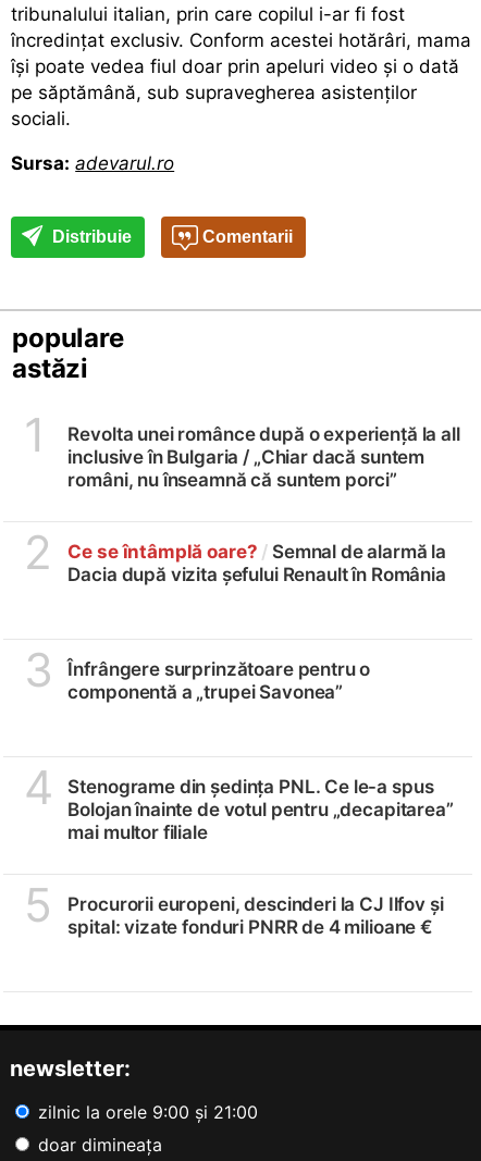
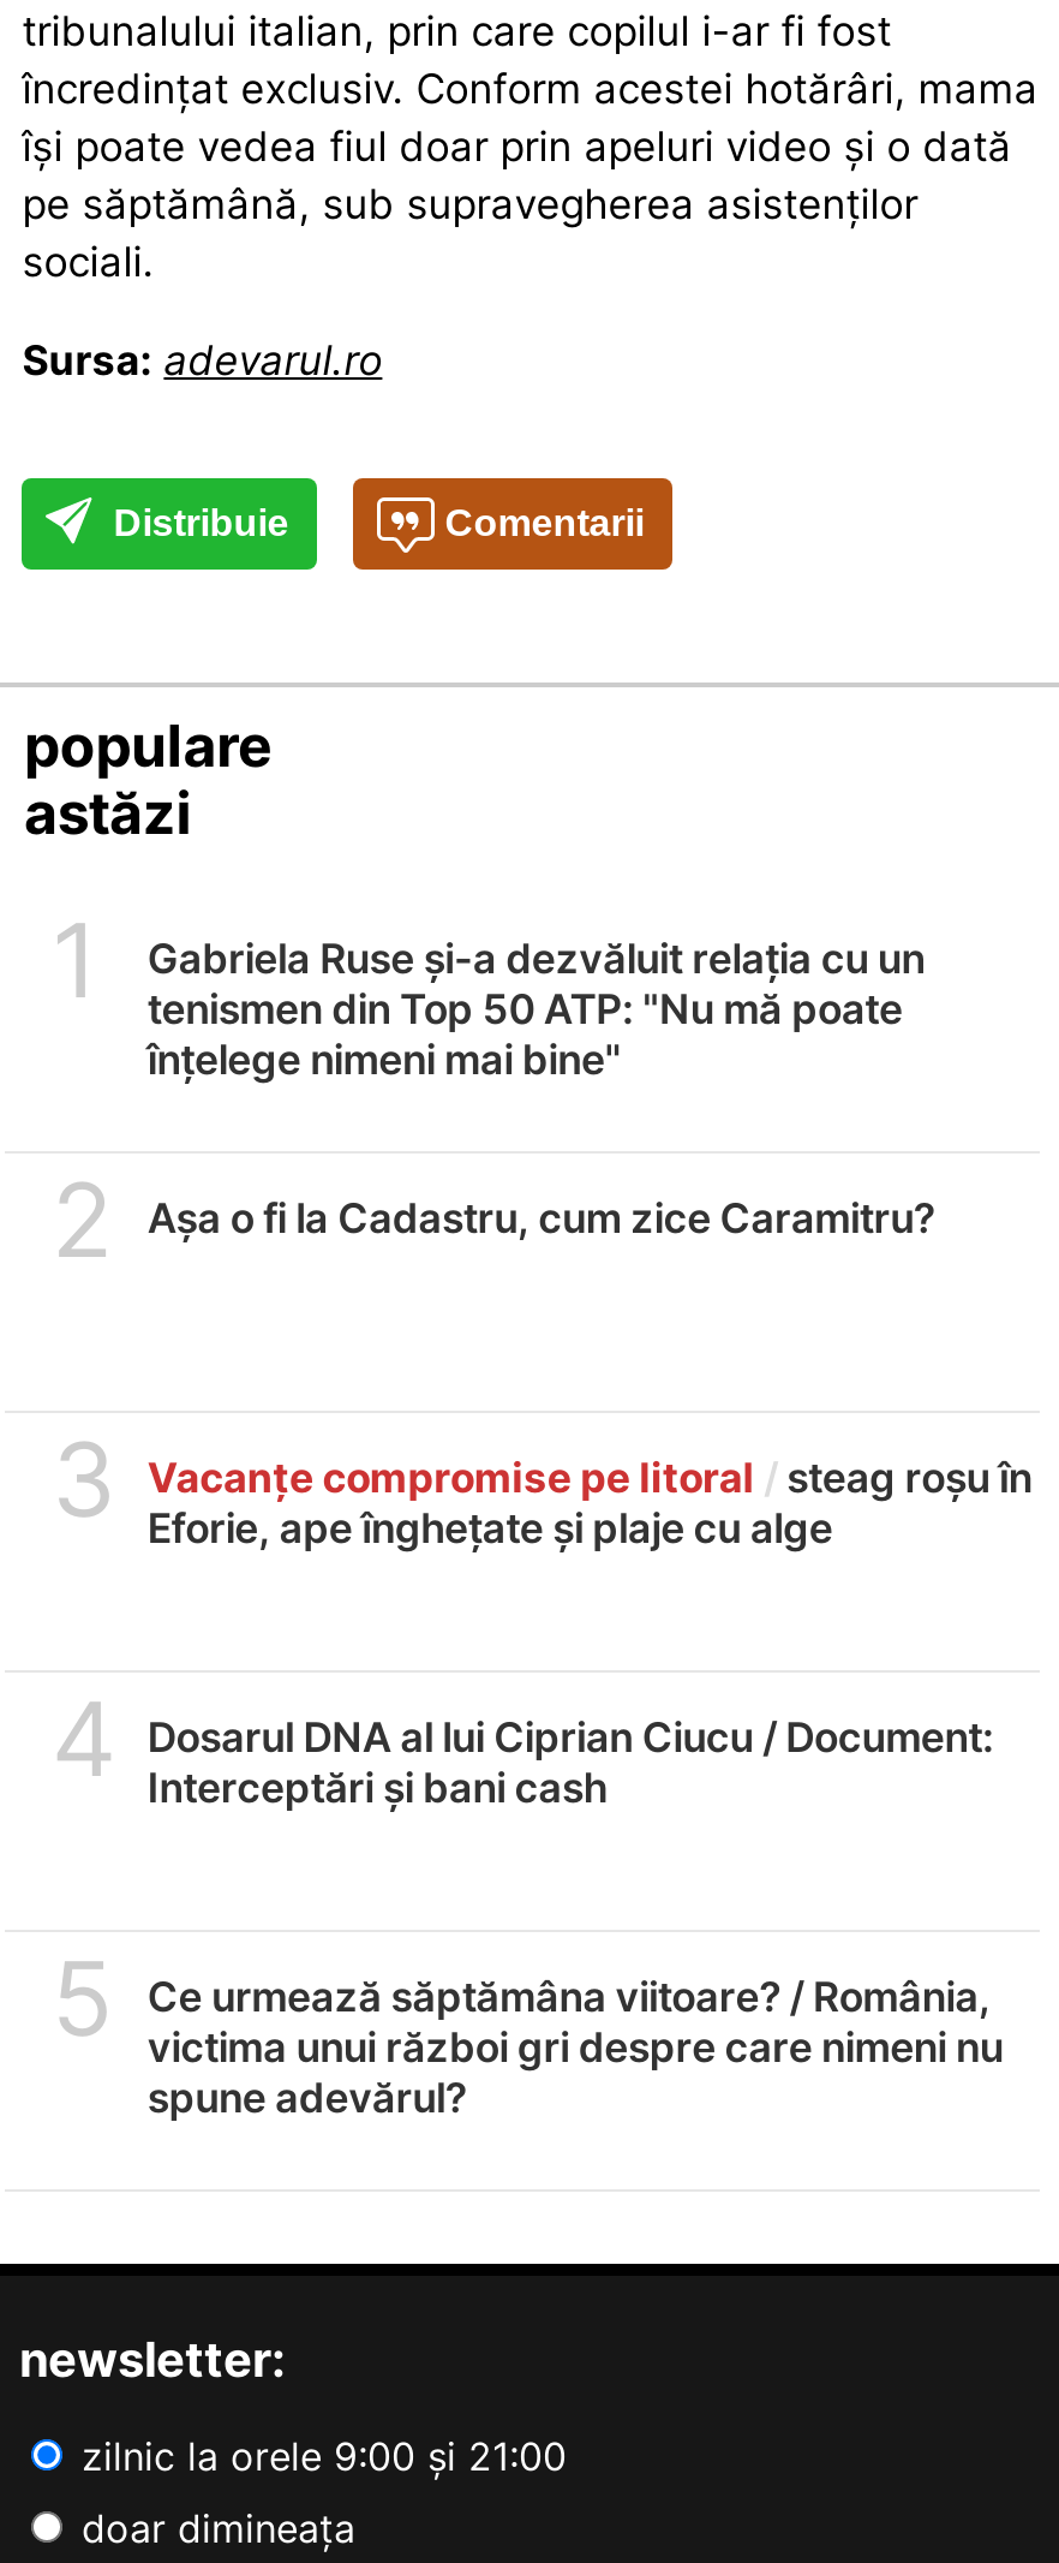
[68,423,460,491] Revolta unei românce după o experiență la all | inclusive în Bulgaria / „Chiar dacă suntem | români, nu înseamnă că suntem porci” -> [147,934,925,1083] Gabriela Ruse și-a dezvăluit relația cu un | tenismen din Top 50 ATP: "Nu mă poate | înțelege nimeni mai bine"
[68,541,446,585] Ce se întâmplă oare? / Semnal de alarmă la | Dacia după vizita șefului Renault în România -> [147,1194,935,1242] Așa o fi la Cadastru, cum zice Caramitru?
[68,658,370,703] Înfrângere surprinzătoare pentru o | componentă a „trupei Savonea” -> [147,1453,1032,1552] Vacanțe compromise pe litoral / steag roșu în | Eforie, ape înghețate și plaje cu alge
[68,776,453,843] Stenograme din ședința PNL. Ce le-a spus | Bolojan înainte de votul pentru „decapitarea” | mai multor filiale -> [147,1713,994,1812] Dosarul DNA al lui Ciprian Ciucu / Document: | Interceptări și bani cash
[68,893,443,938] Procurorii europeni, descinderi la CJ Ilfov și | spital: vizate fonduri PNRR de 4 milioane € -> [147,1973,1003,2122] Ce urmează săptămâna viitoare? / România, | victima unui război gri despre care nimeni nu | spune adevărul?

